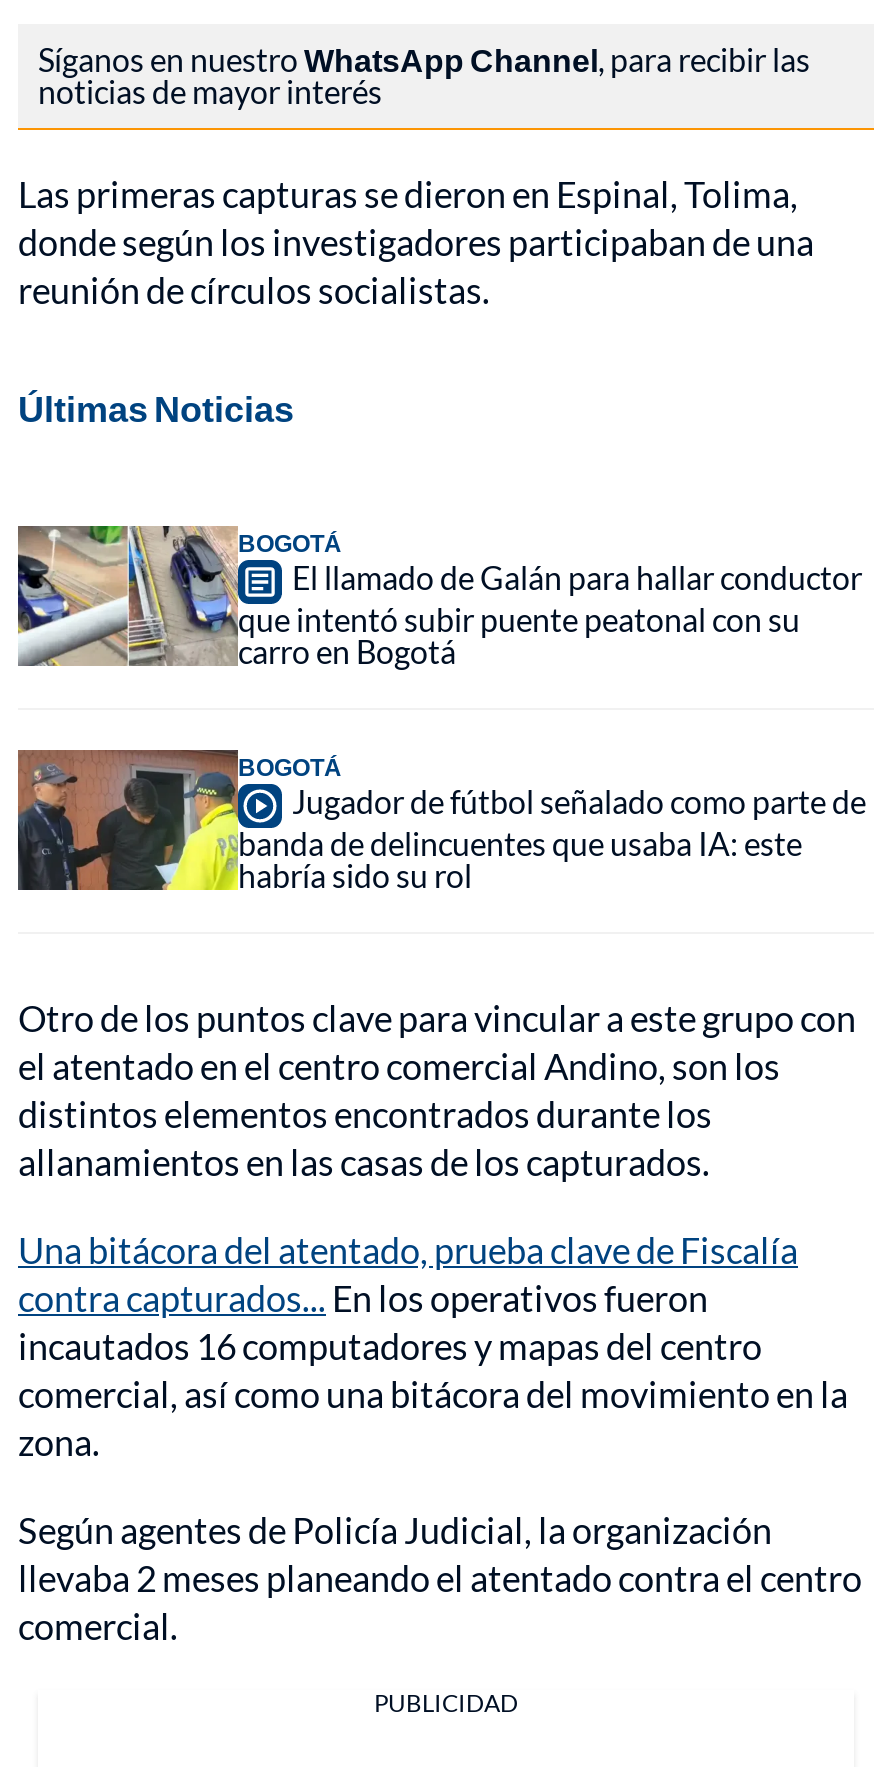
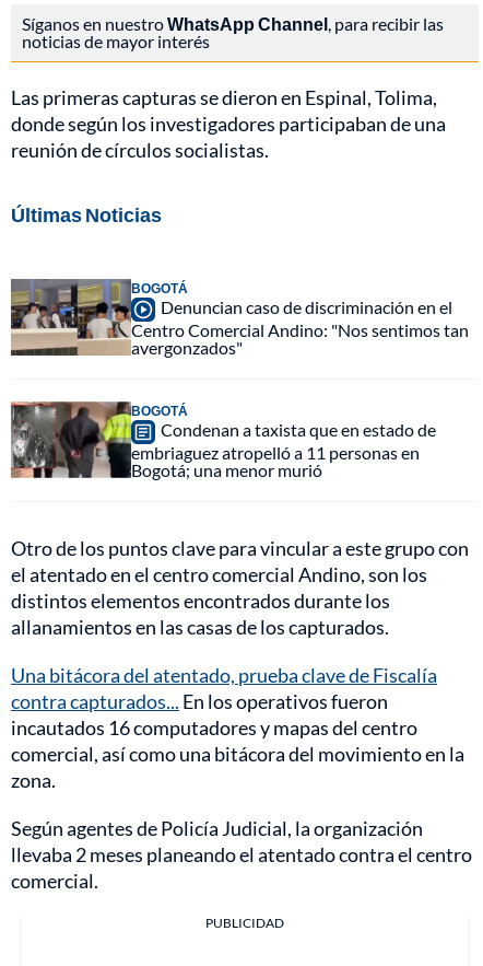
[16,524,862,669] [image] | El llamado de Galán para hallar conductor | que intentó subir puente peatonal con su | carro en Bogotá -> [10,278,469,357] [image] | Denuncian caso de discriminación en el | Centro Comercial Andino: "Nos sentimos tan | avergonzados"
[16,750,866,893] [image] | Jugador de fútbol señalado como parte de | banda de delincuentes que usaba IA: este | habría sido su rol -> [10,401,436,480] [image] | Condenan a taxista que en estado de | embriaguez atropelló a 11 personas en | Bogotá; una menor murió

